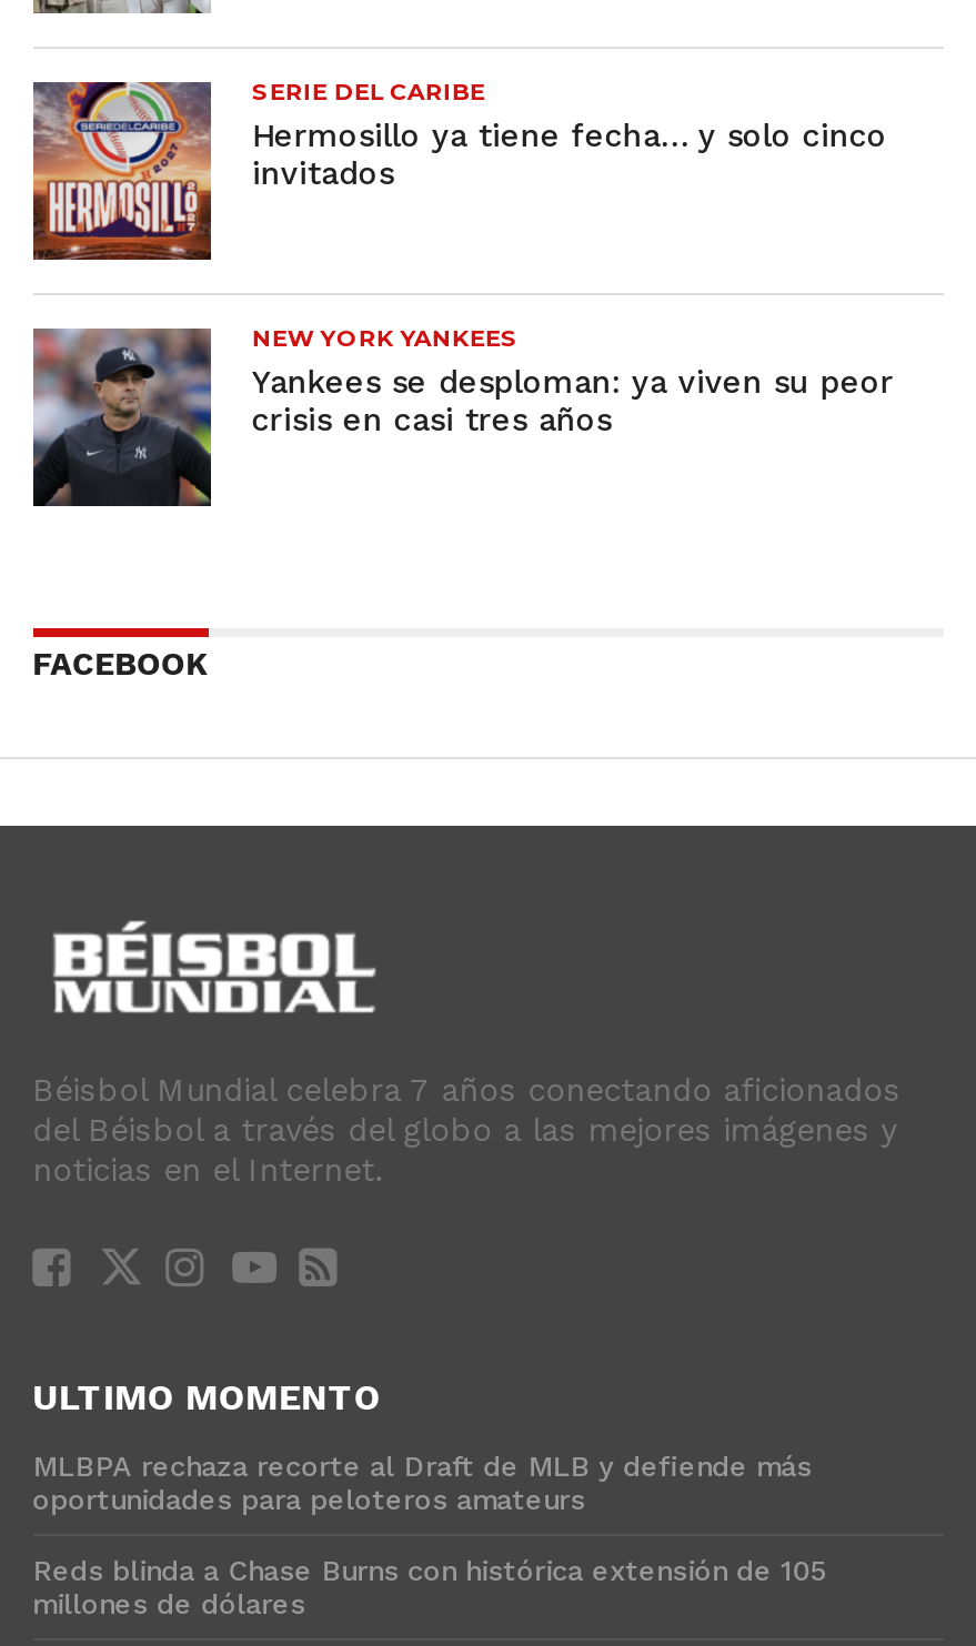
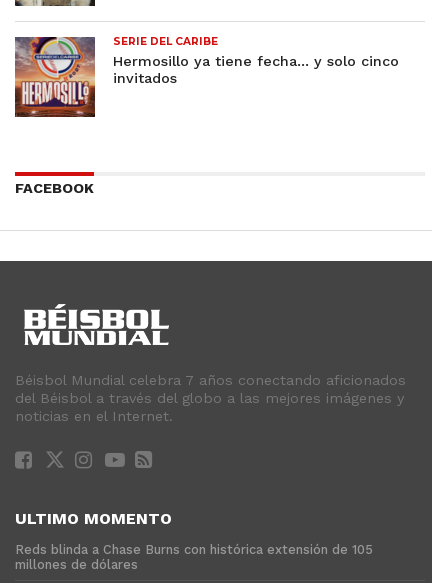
[31,324,893,506] [image] | NEW YORK YANKEES | Yankees se desploman: ya viven su peor | crisis en casi tres años -> none
[33,1450,812,1516] MLBPA rechaza recorte al Draft de MLB y defiende más | oportunidades para peloteros amateurs -> none

